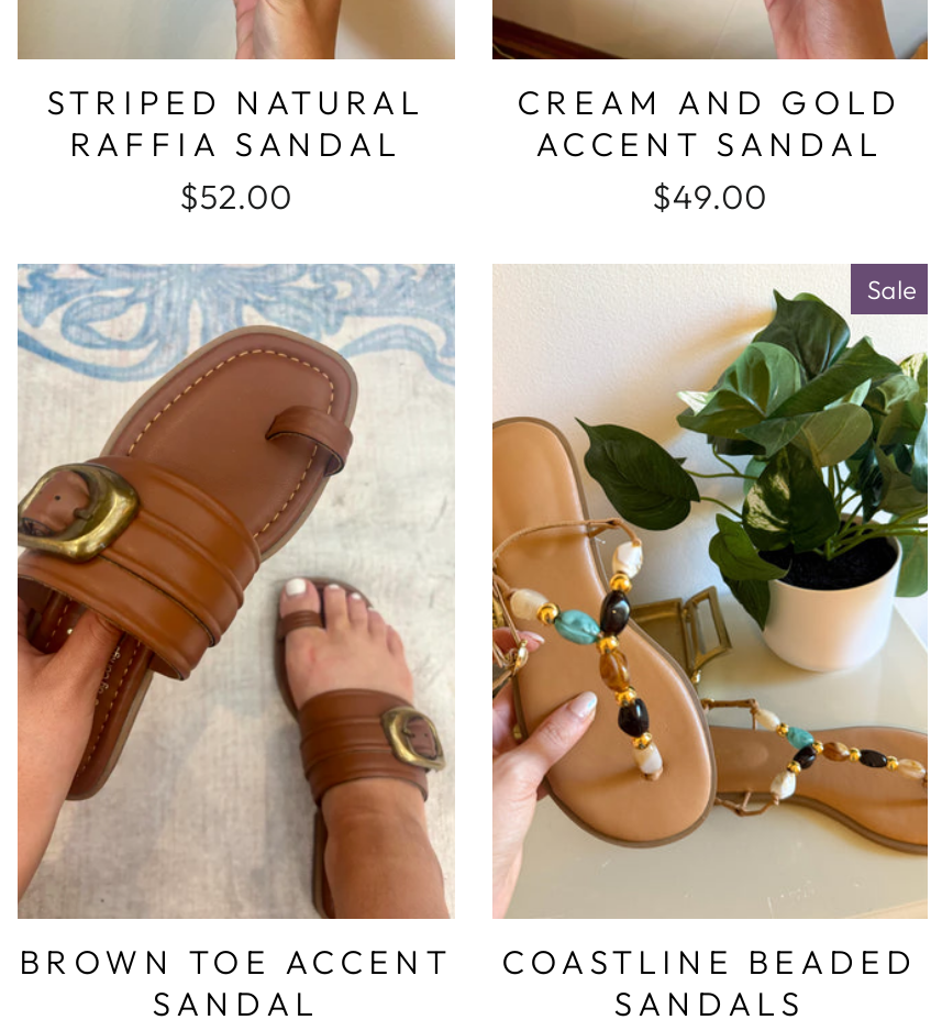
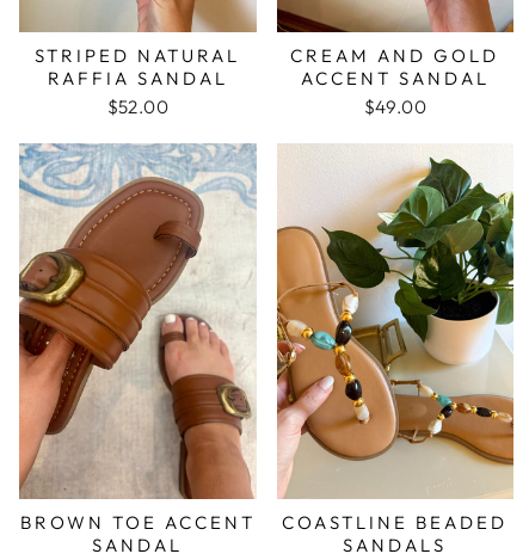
[867,272,917,305] Sale -> none

